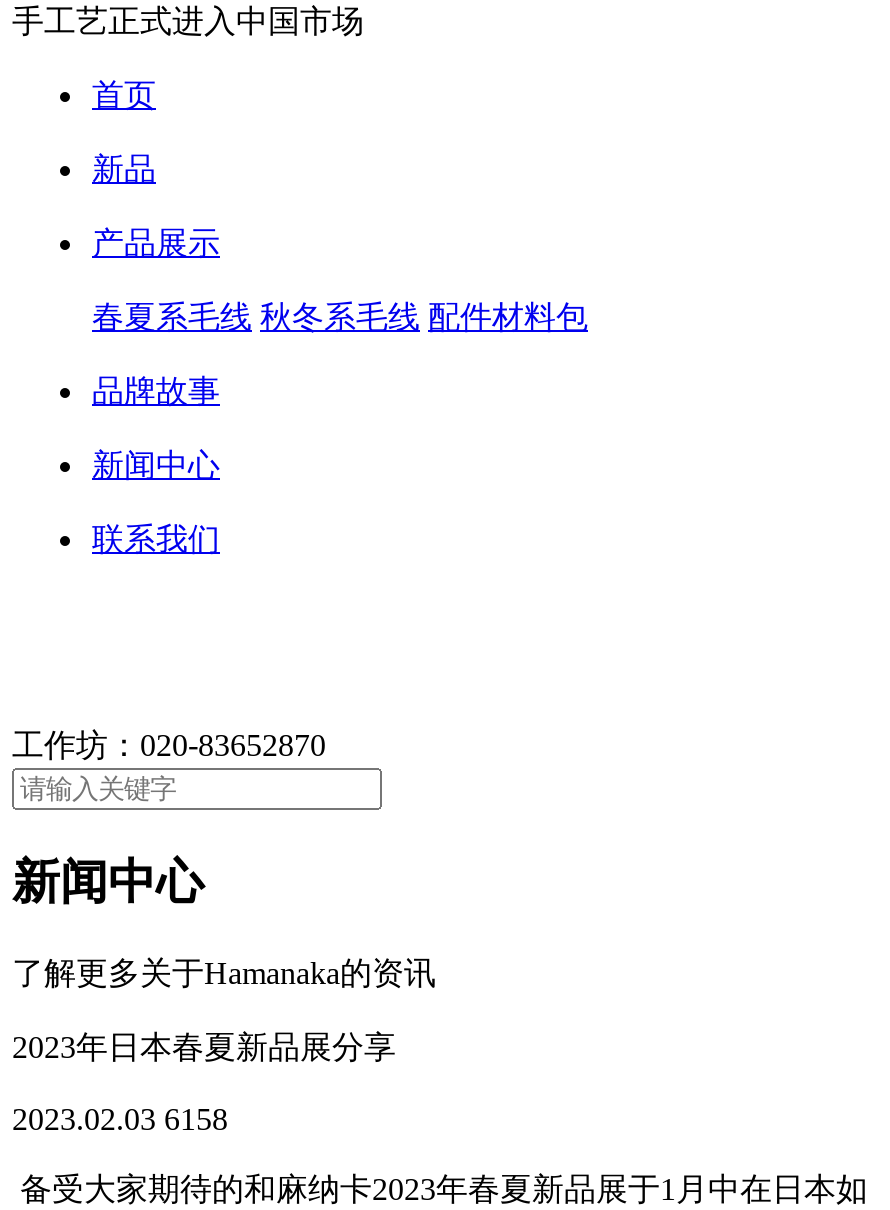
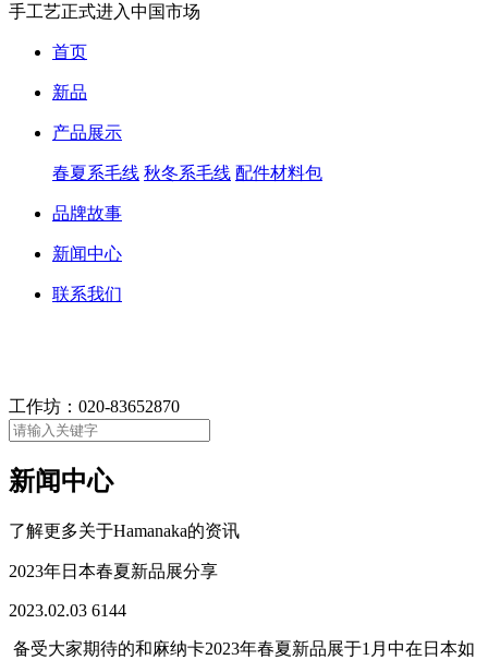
[12,1102,228,1136] 2023.02.03 6158 -> [9,601,126,619] 2023.02.03 6144

